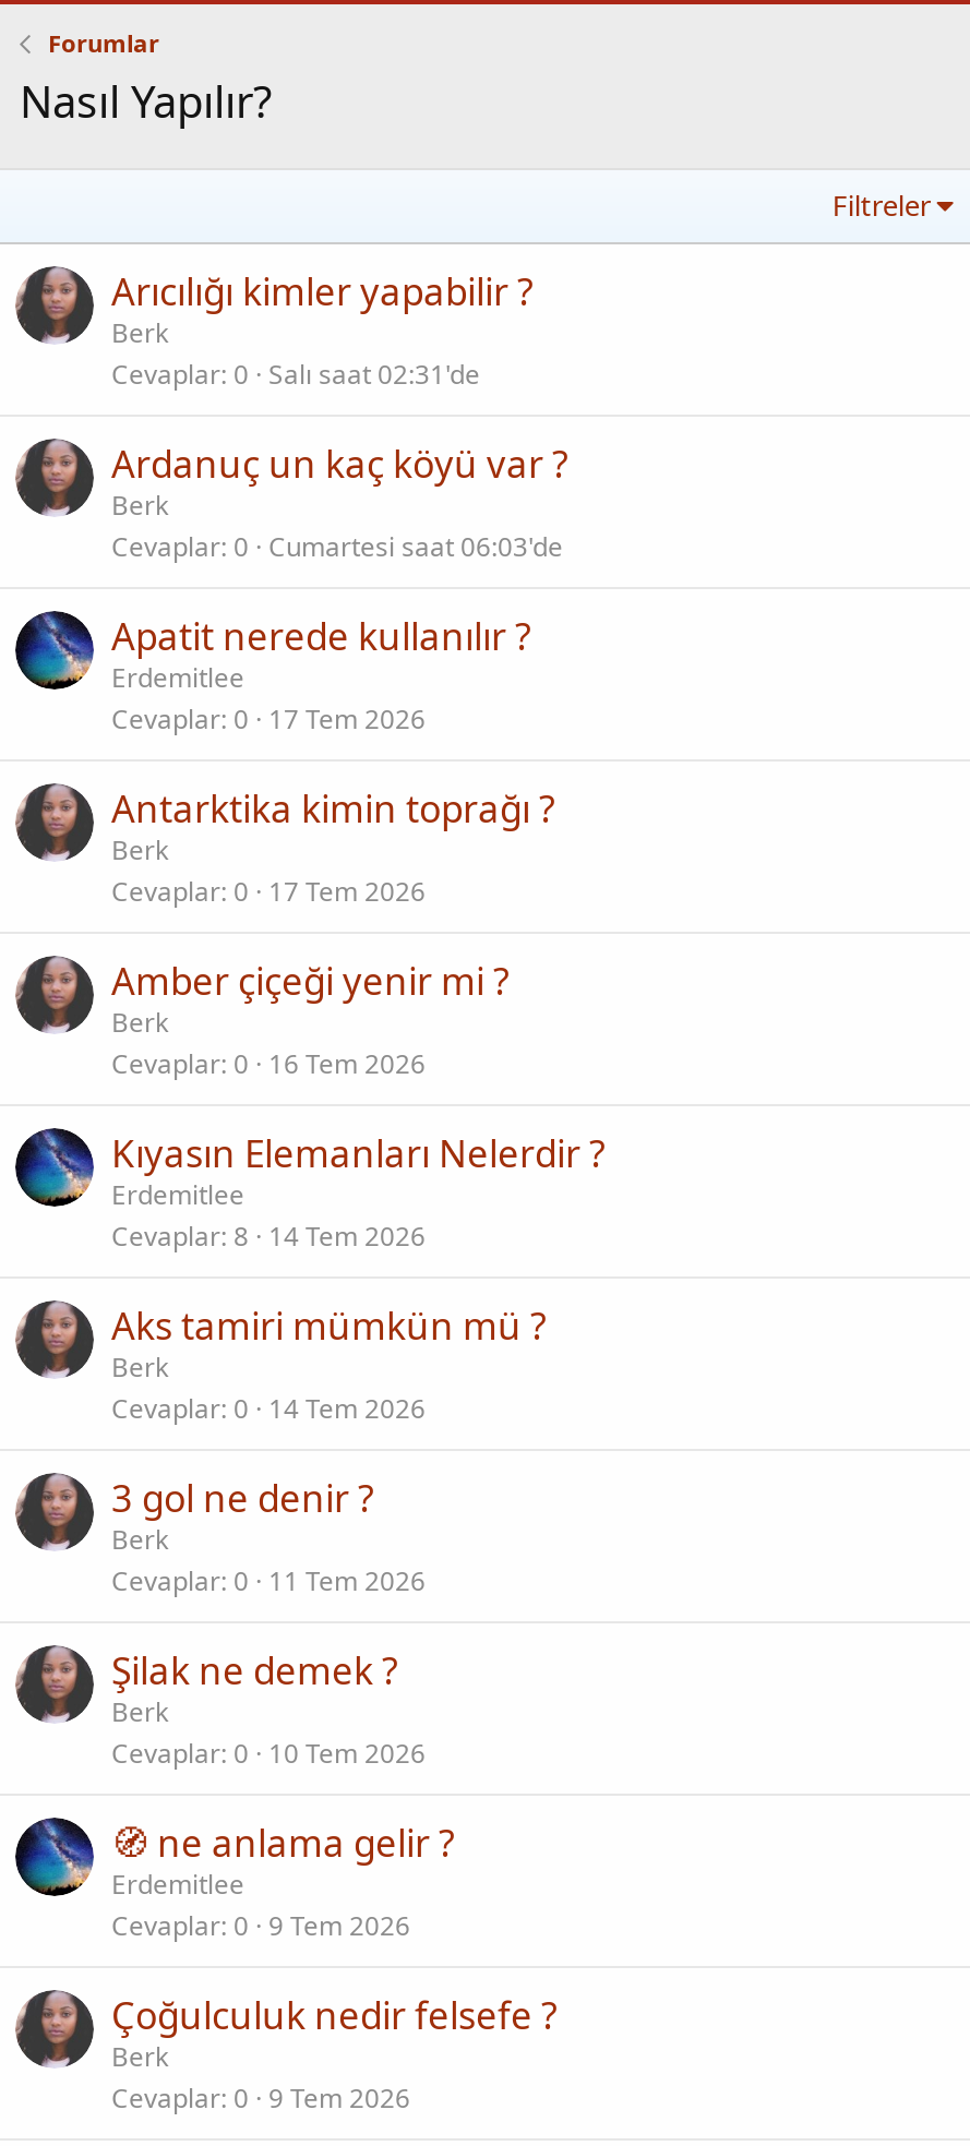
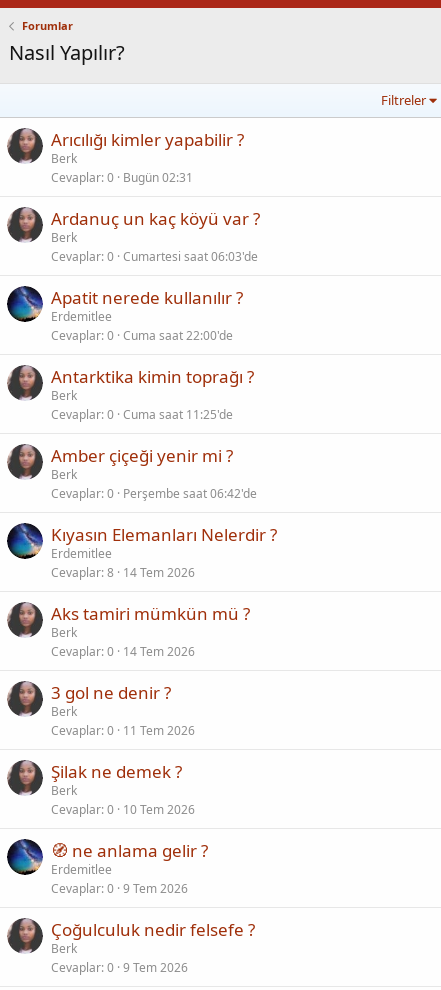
[111,356,480,393] Cevaplar 0 Salı saat 02:31'de -> [51,169,193,186] Cevaplar 0 Bugün 02:31
[111,700,426,738] Cevaplar 0 17 Tem 2026 -> [51,327,233,344] Cevaplar 0 Cuma saat 22:00'de
[111,873,426,910] Cevaplar 0 17 Tem 2026 -> [51,406,233,423] Cevaplar 0 Cuma saat 11:25'de
[111,1045,426,1082] Cevaplar 0 16 Tem 2026 -> [51,485,257,502] Cevaplar 0 Perşembe saat 06:42'de

